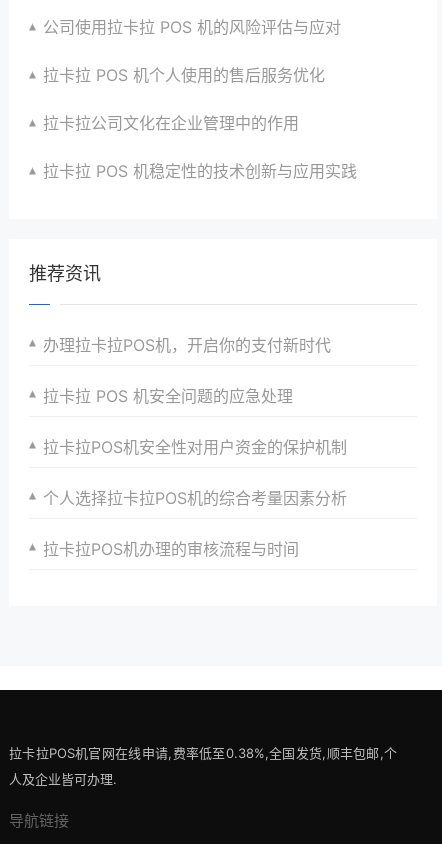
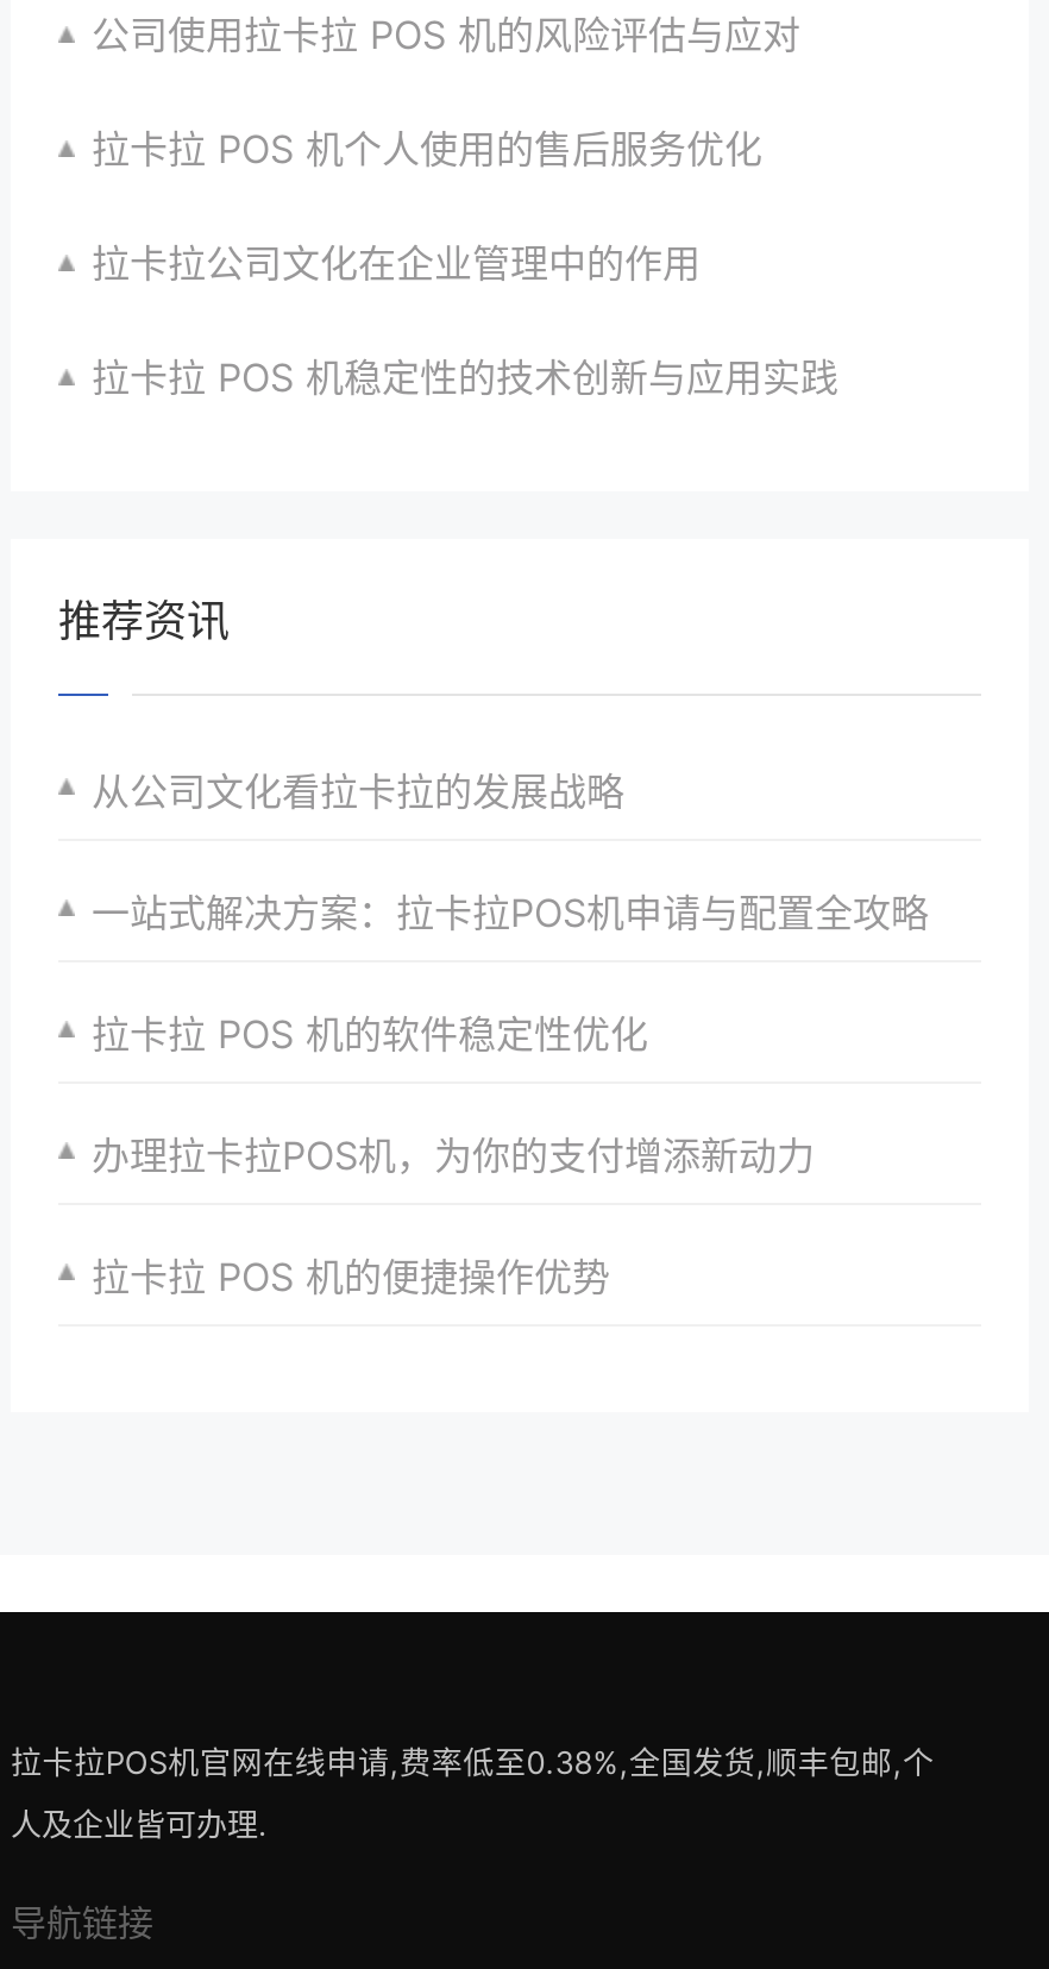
[43,335,331,355] 办理拉卡拉POS机，开启你的支付新时代 -> [92,767,624,815] 从公司文化看拉卡拉的发展战略
[43,386,293,406] 拉卡拉 POS 机安全问题的应急处理 -> [92,889,929,936] 一站式解决方案：拉卡拉POS机申请与配置全攻略
[43,437,347,457] 拉卡拉POS机安全性对用户资金的保护机制 -> [92,1010,648,1058] 拉卡拉 POS 机的软件稳定性优化
[43,488,347,508] 个人选择拉卡拉POS机的综合考量因素分析 -> [92,1131,815,1179] 办理拉卡拉POS机，为你的支付增添新动力
[43,539,299,559] 拉卡拉POS机办理的审核流程与时间 -> [92,1253,610,1300] 拉卡拉 POS 机的便捷操作优势

